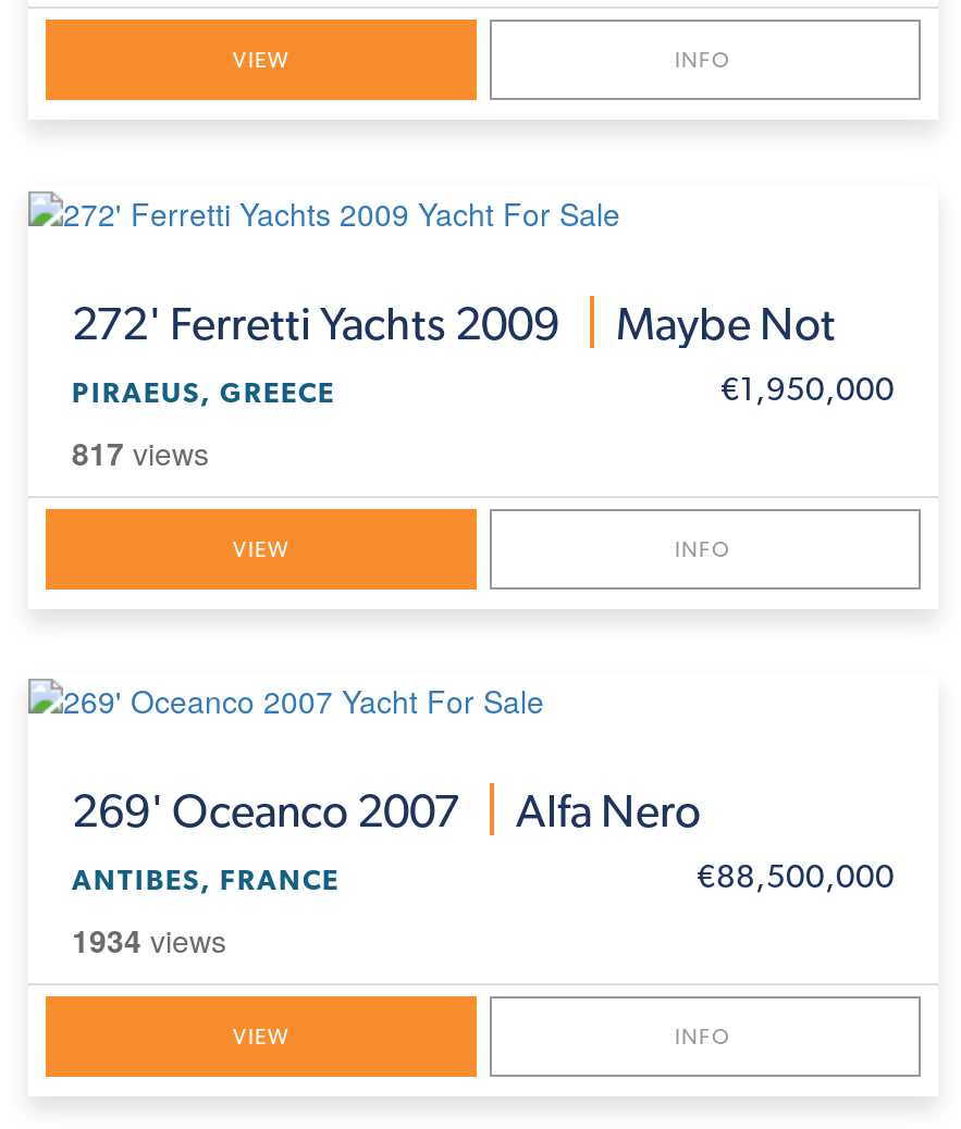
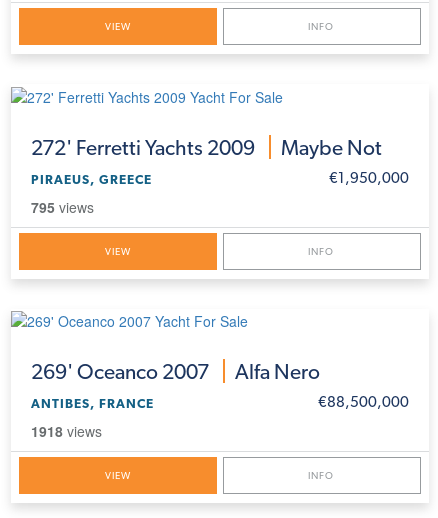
[72,430,209,473] 817 views -> [31,197,94,217] 795 views
[72,918,226,961] 1934 views -> [31,421,102,441] 1918 views

